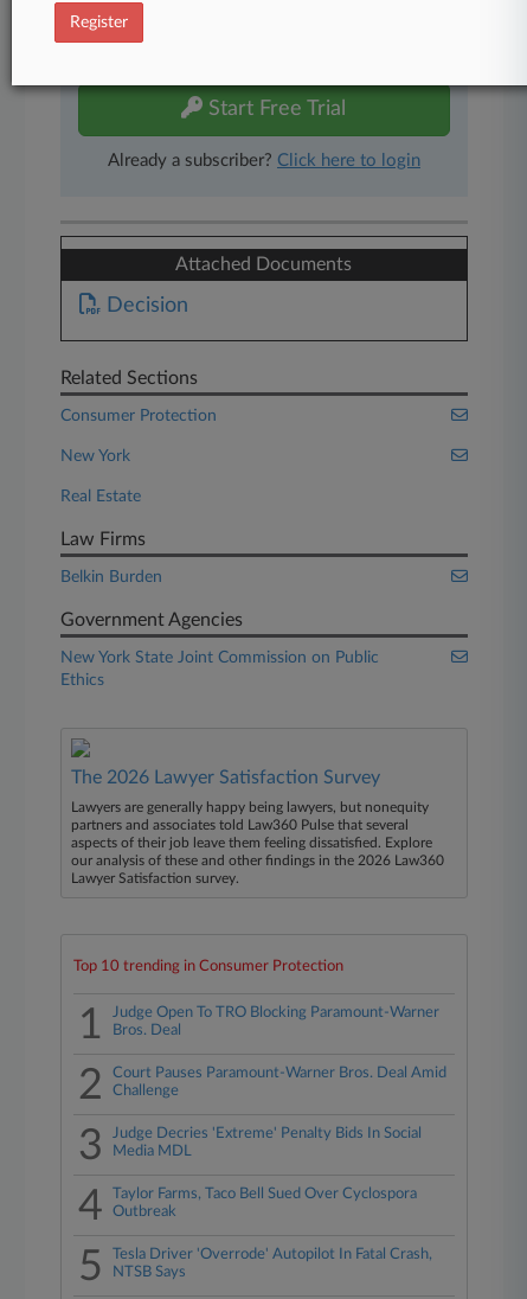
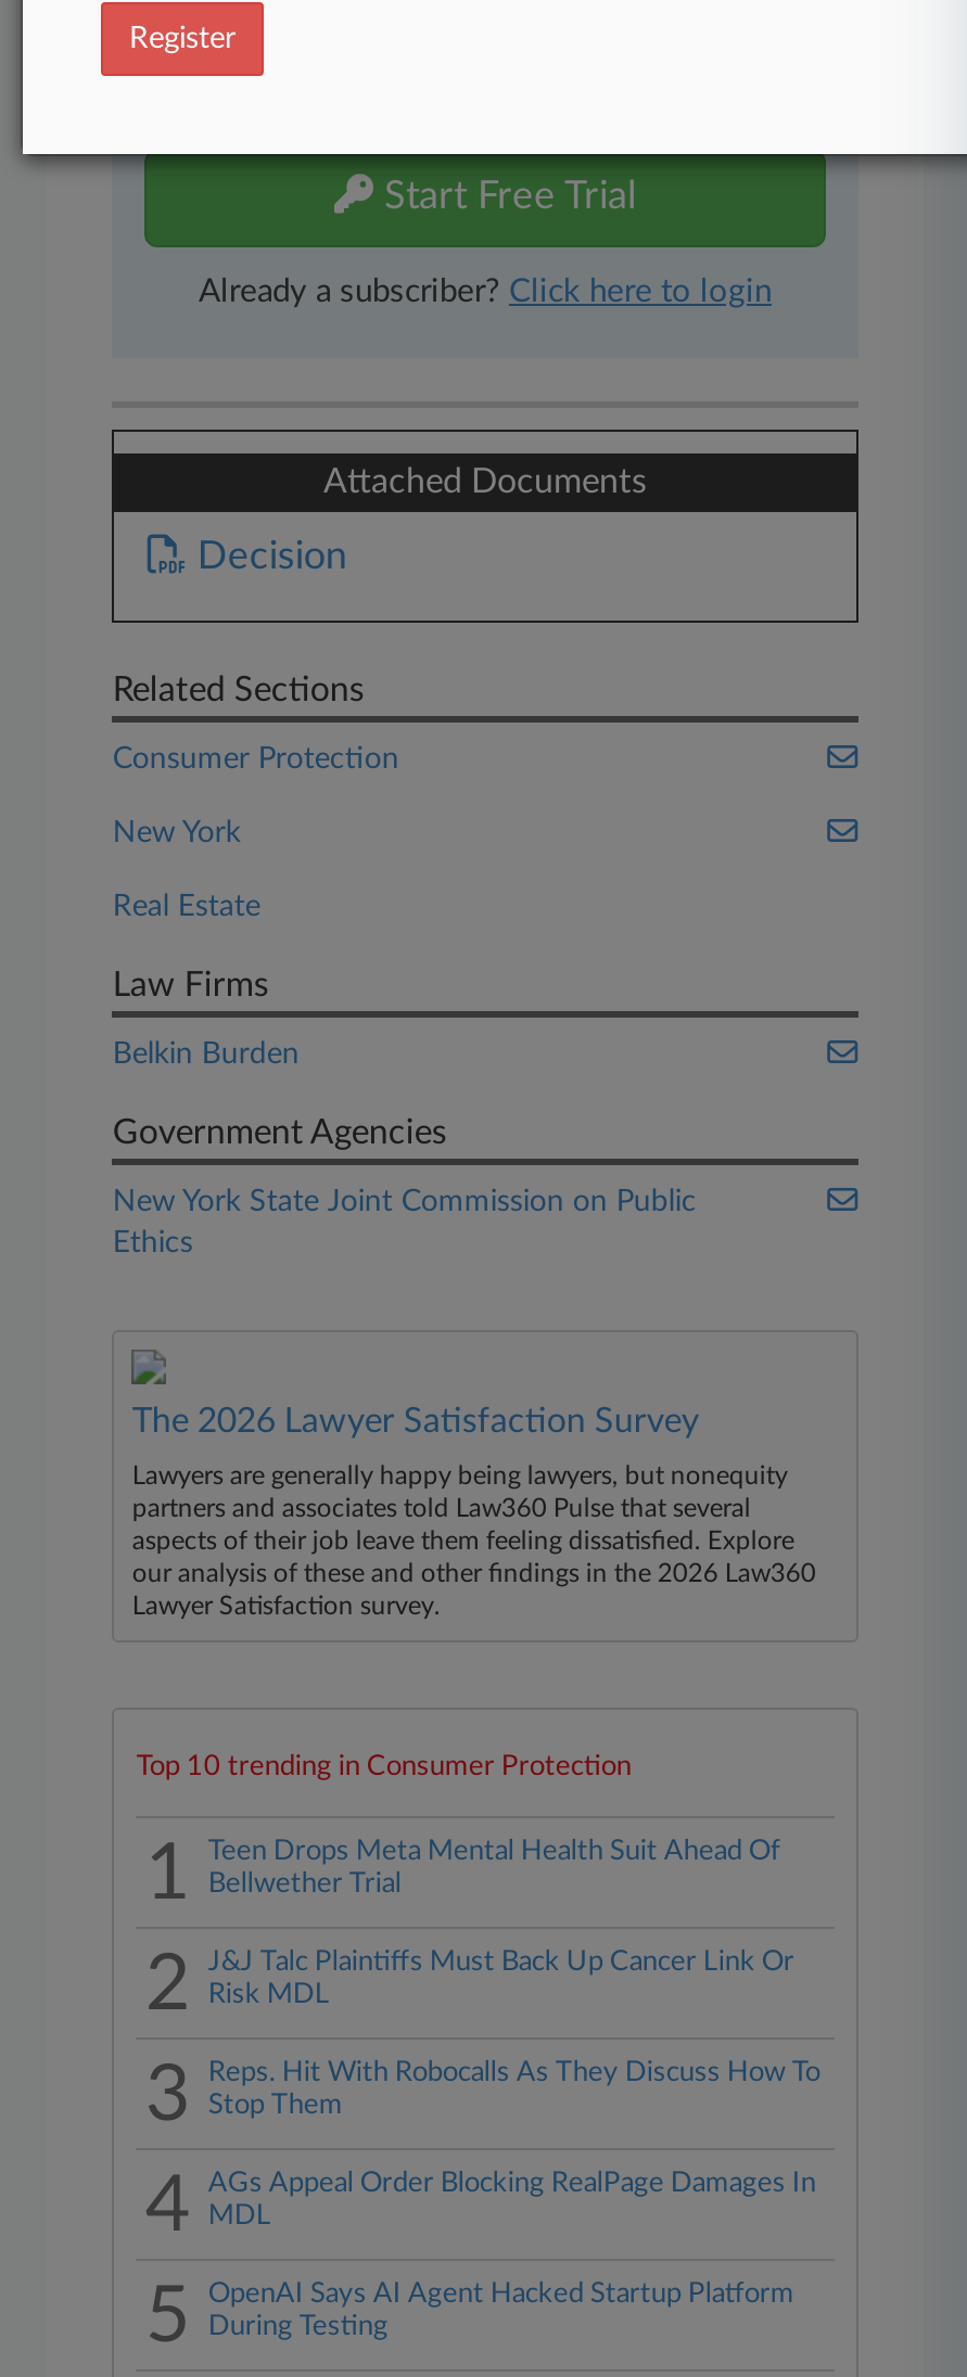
[113,1005,440,1038] Judge Open To TRO Blocking Paramount-Warner | Bros. Deal -> [208,1838,781,1899] Teen Drops Meta Mental Health Suit Ahead Of | Bellwether Trial
[113,1066,447,1099] Court Pauses Paramount-Warner Bros. Deal Amid | Challenge -> [208,1948,794,2009] J&J Talc Plaintiffs Must Back Up Cancer Link Or | Risk MDL
[113,1126,422,1159] Judge Decries 'Extreme' Penalty Bids In Social | Media MDL -> [208,2059,820,2120] Reps. Hit With Robocalls As They Discuss How To | Stop Them
[113,1186,417,1220] Taylor Farms, Taco Bell Sued Over Cyclospora | Outbreak -> [208,2170,816,2231] AGs Appeal Order Blocking RealPage Damages In | MDL
[113,1247,433,1280] Tesla Driver 'Overrode' Autopilot In Fatal Crash, | NTSB Says -> [208,2280,794,2341] OpenAI Says AI Agent Hacked Startup Platform | During Testing

